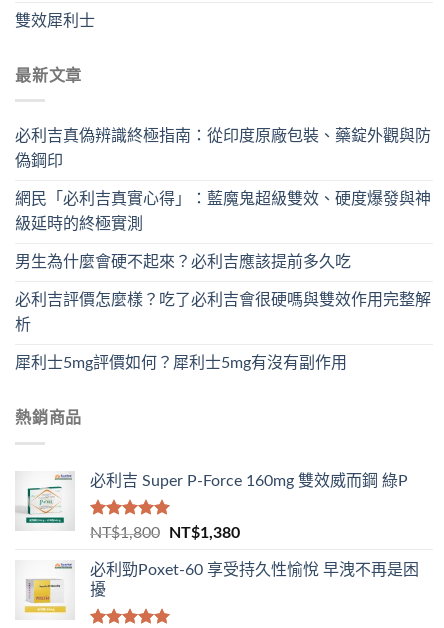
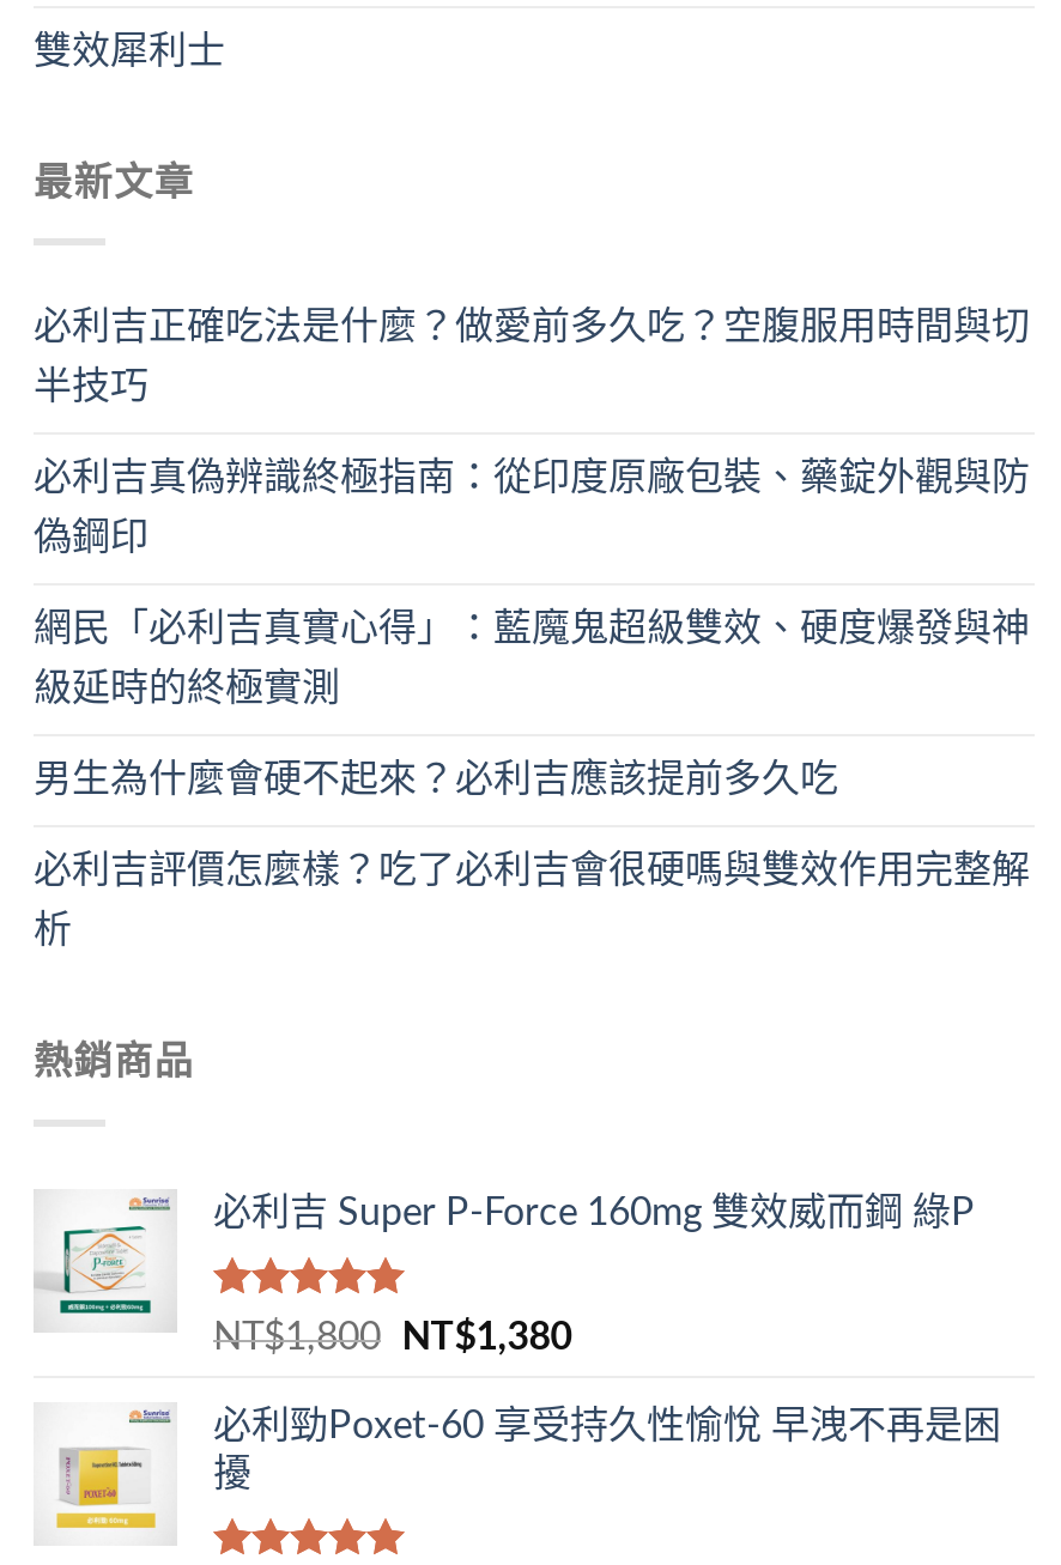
none -> [34,308,1030,406] 必利吉正確吃法是什麼？做愛前多久吃？空腹服用時間與切 | 半技巧
moved [15,128,431,333] -> [34,459,1030,950]: 必利吉真偽辨識終極指南：從印度原廠包裝、藥錠外觀與防 | 偽鋼印 | 網民「必利吉真實心得」：藍魔鬼超級雙效、硬度爆發與神 | 級延時的終極實測 | 男生為什麼會硬不起來？必利吉應該提前多久吃 | 必利吉評價怎麼樣？吃了必利吉會很硬嗎與雙效作用完整解 | 析
[15,355,347,371] 犀利士5mg評價如何？犀利士5mg有沒有副作用 -> none

